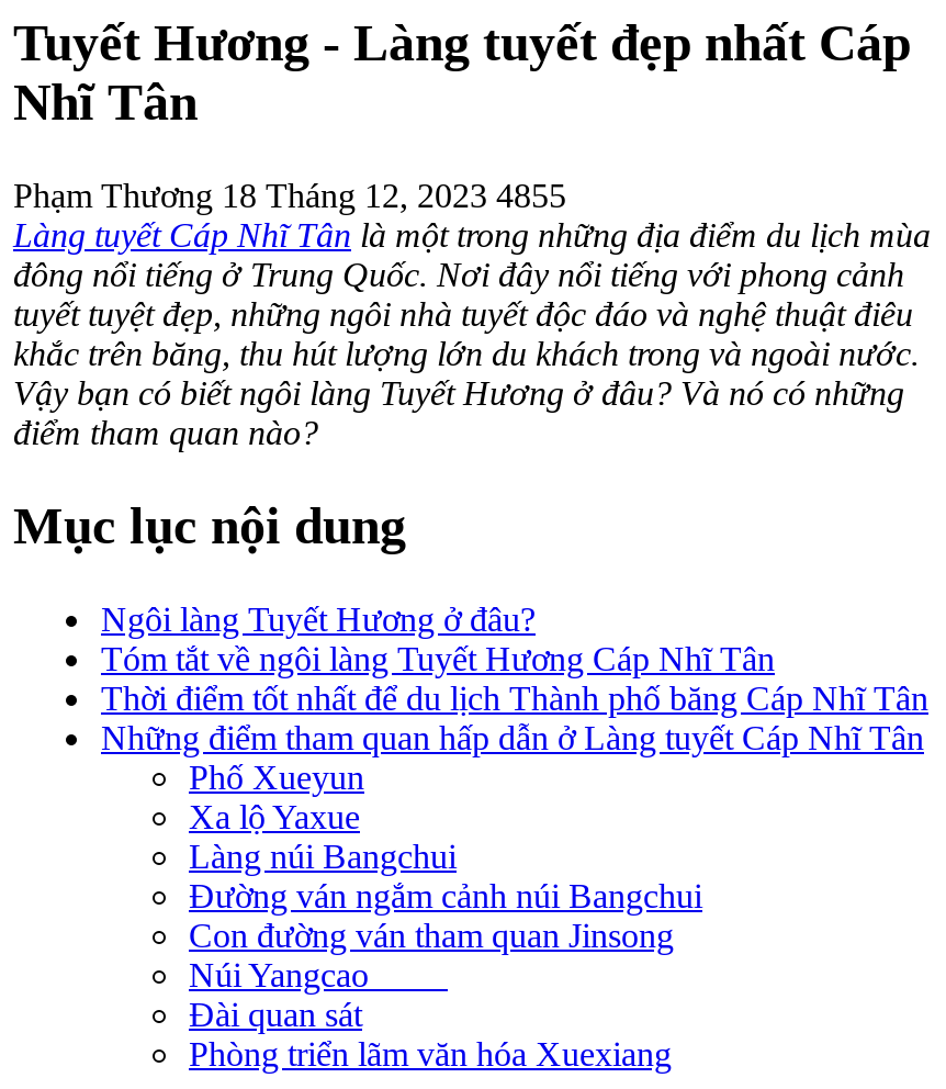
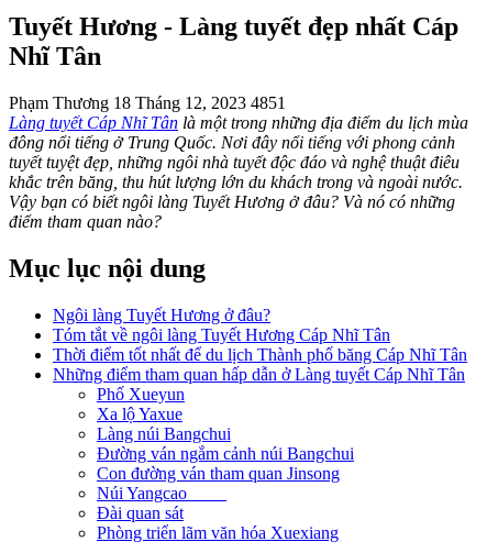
[13,176,566,214] Phạm Thương 18 Tháng 12, 2023 4855 -> [9,93,286,112] Phạm Thương 18 Tháng 12, 2023 4851

